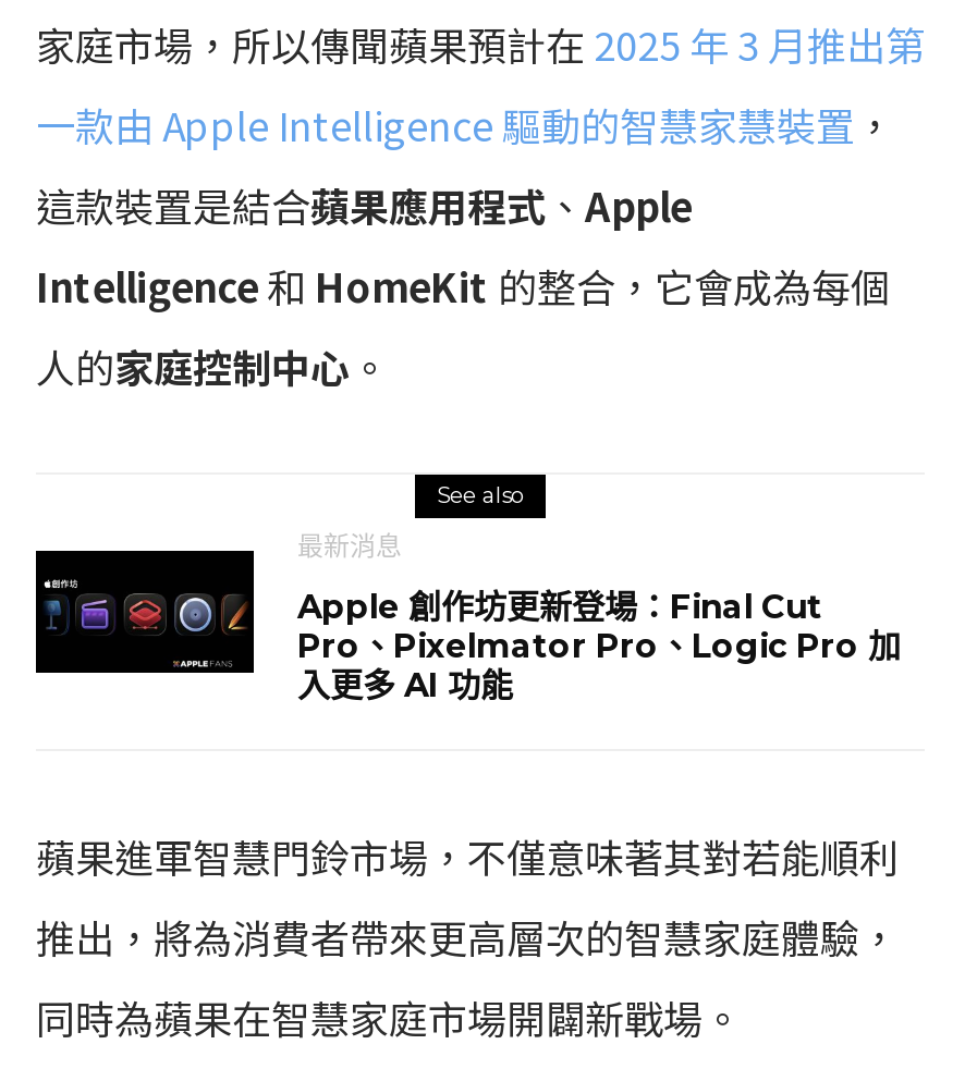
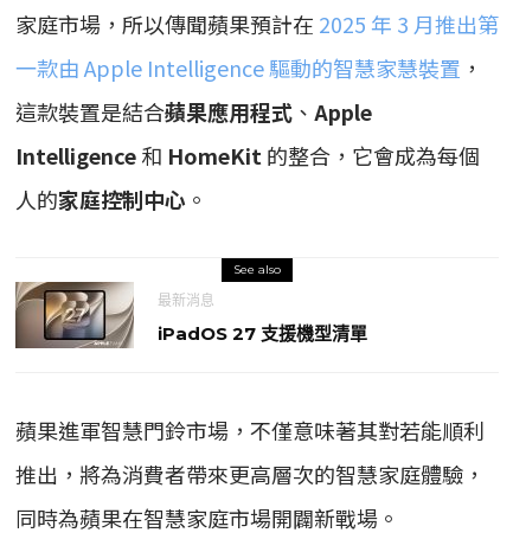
[36,517,901,705] [image] | Apple 創作坊更新登場：Final Cut | Pro、Pixelmator Pro、Logic Pro 加 | 入更多 AI 功能 -> [14,281,367,349] [image] | iPadOS 27 支援機型清單

